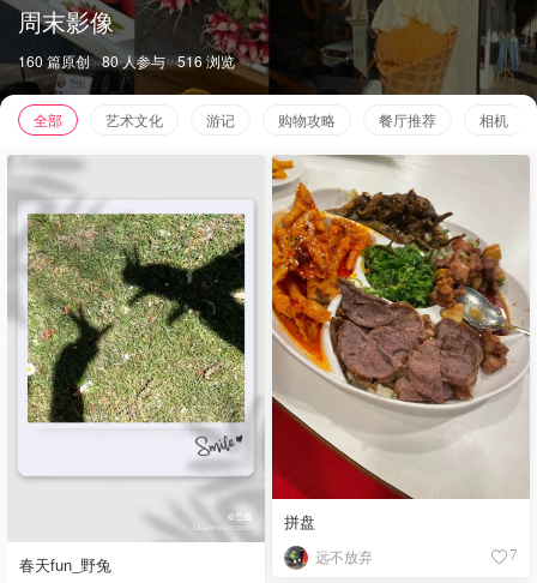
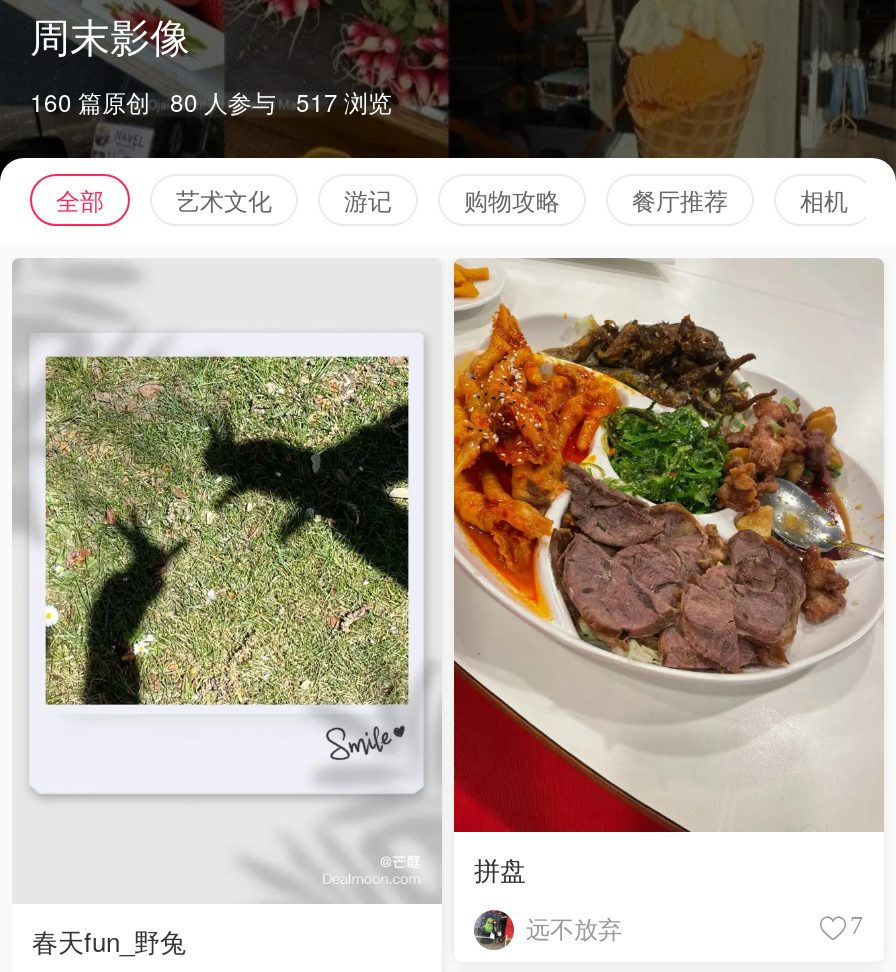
[18,50,235,71] 160 篇原创 80 人参与 516 浏览 -> [30,84,392,118] 160 篇原创 80 人参与 517 浏览

